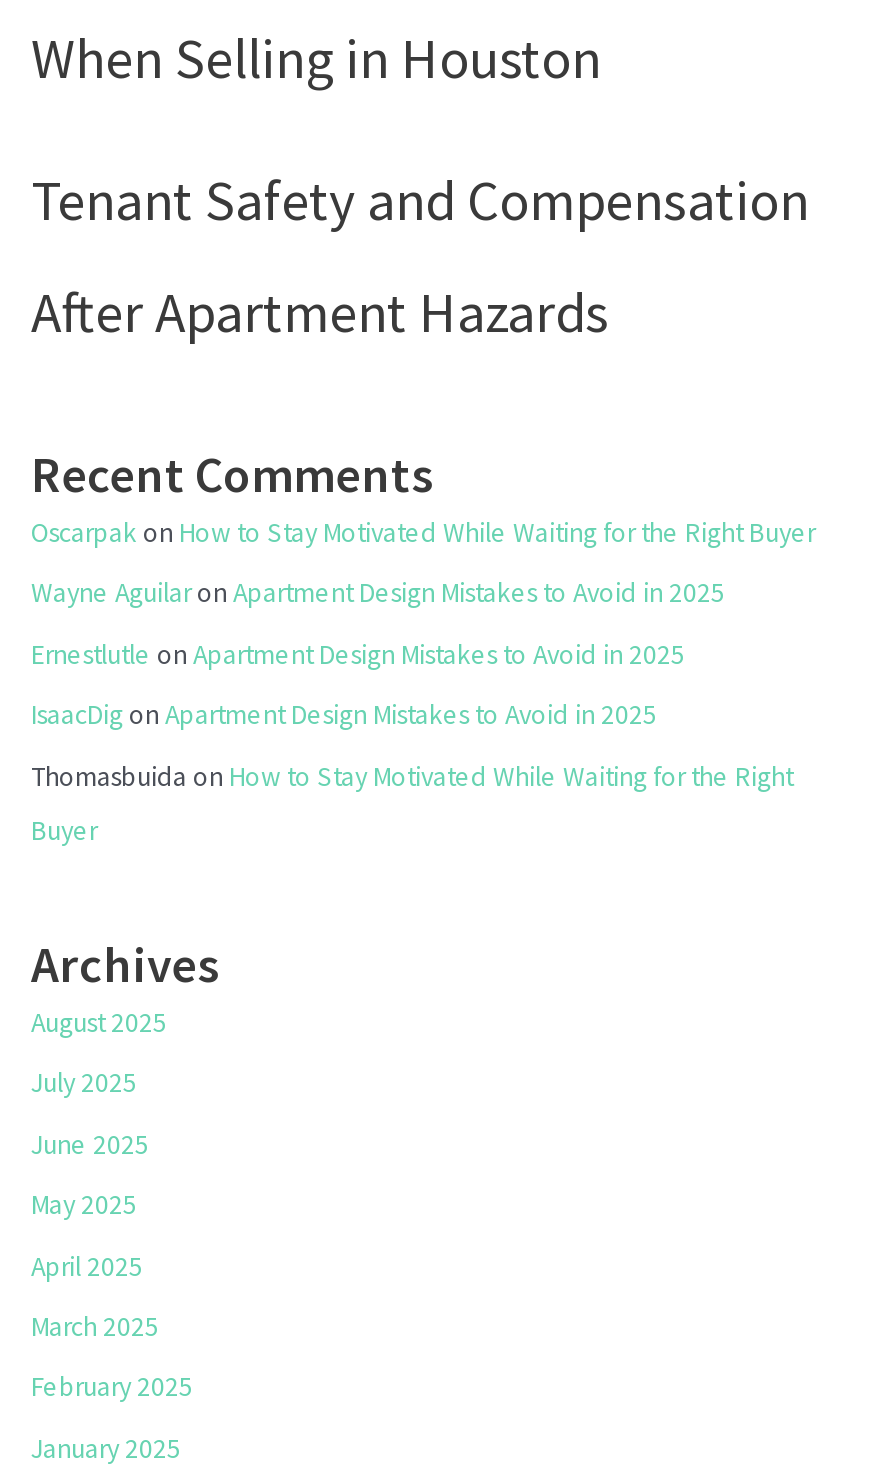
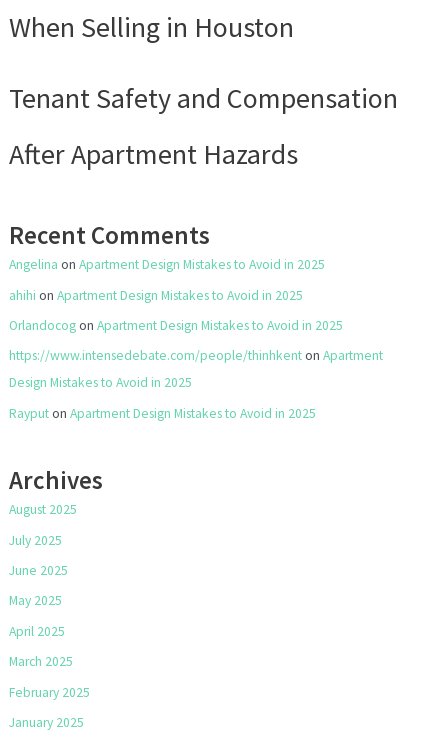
[31,517,815,551] Oscarpak on How to Stay Motivated While Waiting for the Right Buyer -> [9,256,325,273] Angelina on Apartment Design Mistakes to Avoid in 2025
[31,577,725,611] Wayne Aguilar on Apartment Design Mistakes to Avoid in 2025 -> [9,287,303,304] ahihi on Apartment Design Mistakes to Avoid in 2025
[31,638,685,672] Ernestlutle on Apartment Design Mistakes to Avoid in 2025 -> [9,317,343,334] Orlandocog on Apartment Design Mistakes to Avoid in 2025
[31,699,657,733] IsaacDig on Apartment Design Mistakes to Avoid in 2025 -> [9,347,383,364] https://www.intensedebate.com/people/thinhkent on Apartment
[31,760,793,794] Thomasbuida on How to Stay Motivated While Waiting for the Right -> [9,374,192,391] Design Mistakes to Avoid in 2025
[31,814,97,848] Buyer -> [9,405,316,422] Rayput on Apartment Design Mistakes to Avoid in 2025

